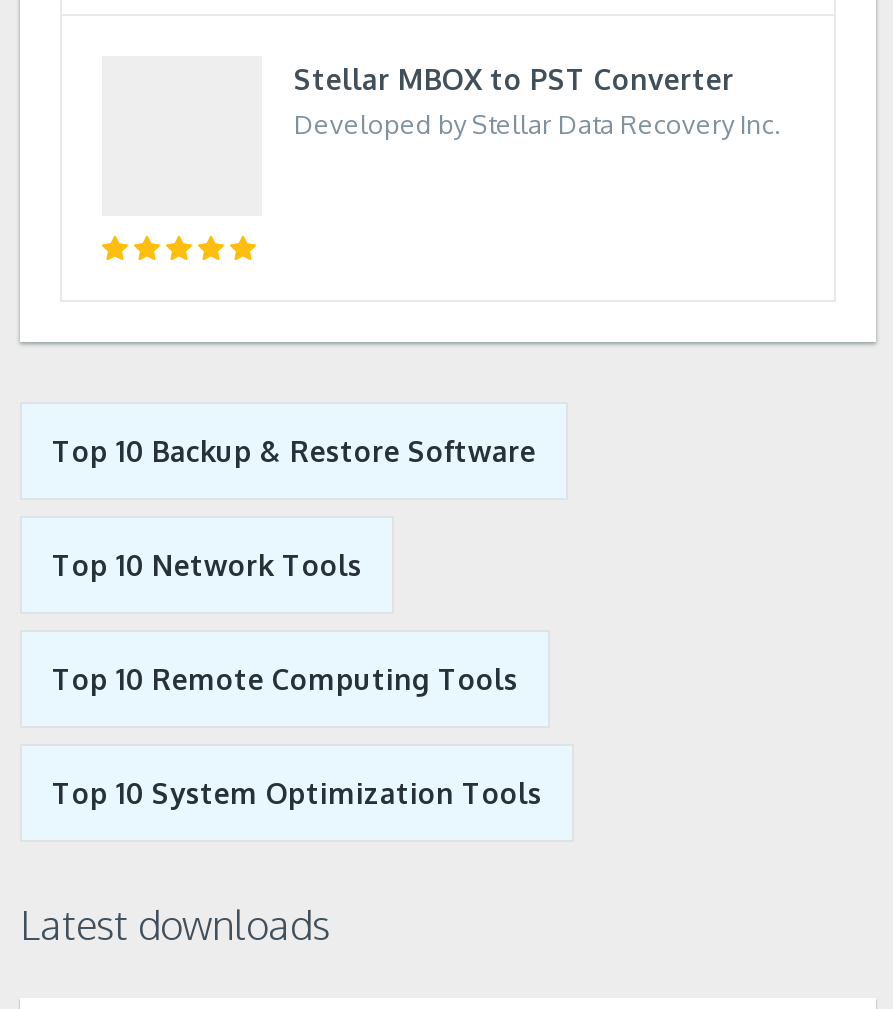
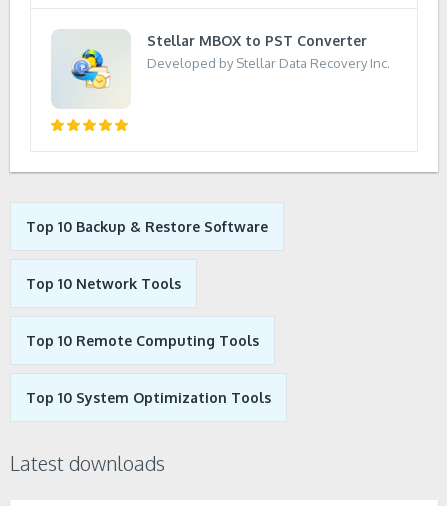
none -> [52,30,129,108] [image]

